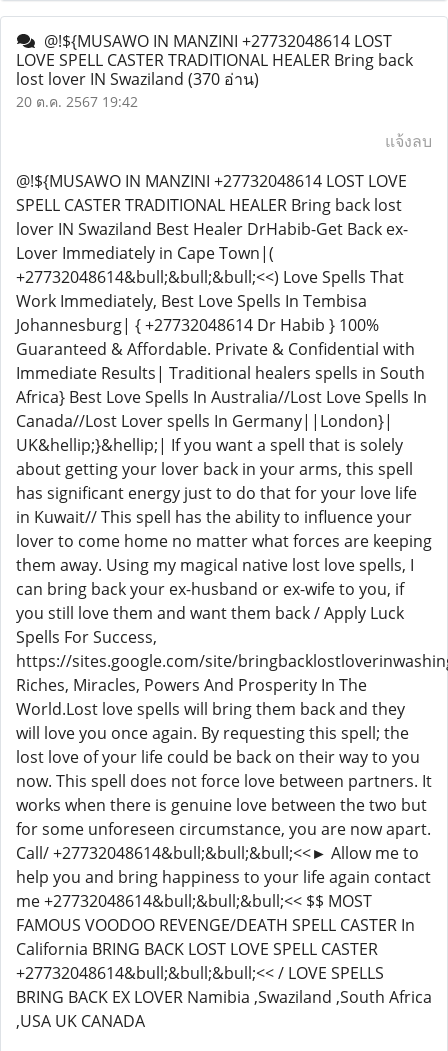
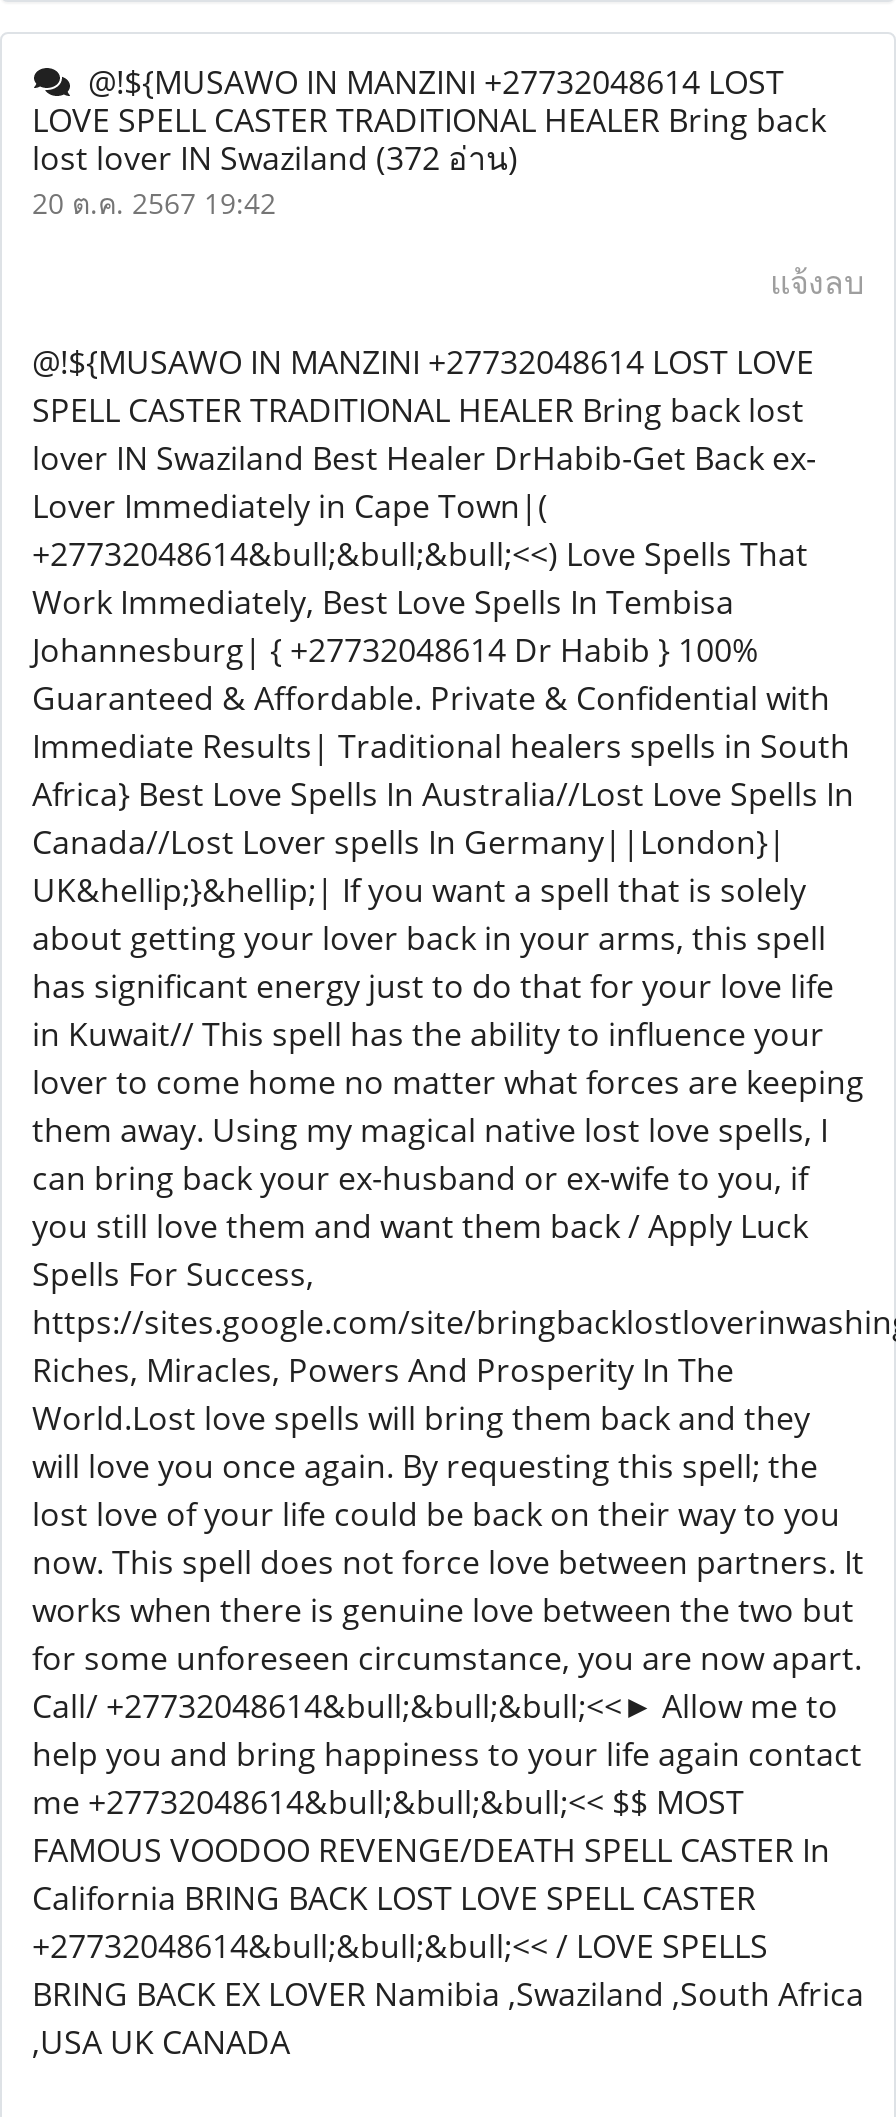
[16,68,259,90] lost lover IN Swaziland (370 อ่าน) -> [32,136,518,180] lost lover IN Swaziland (372 อ่าน)

